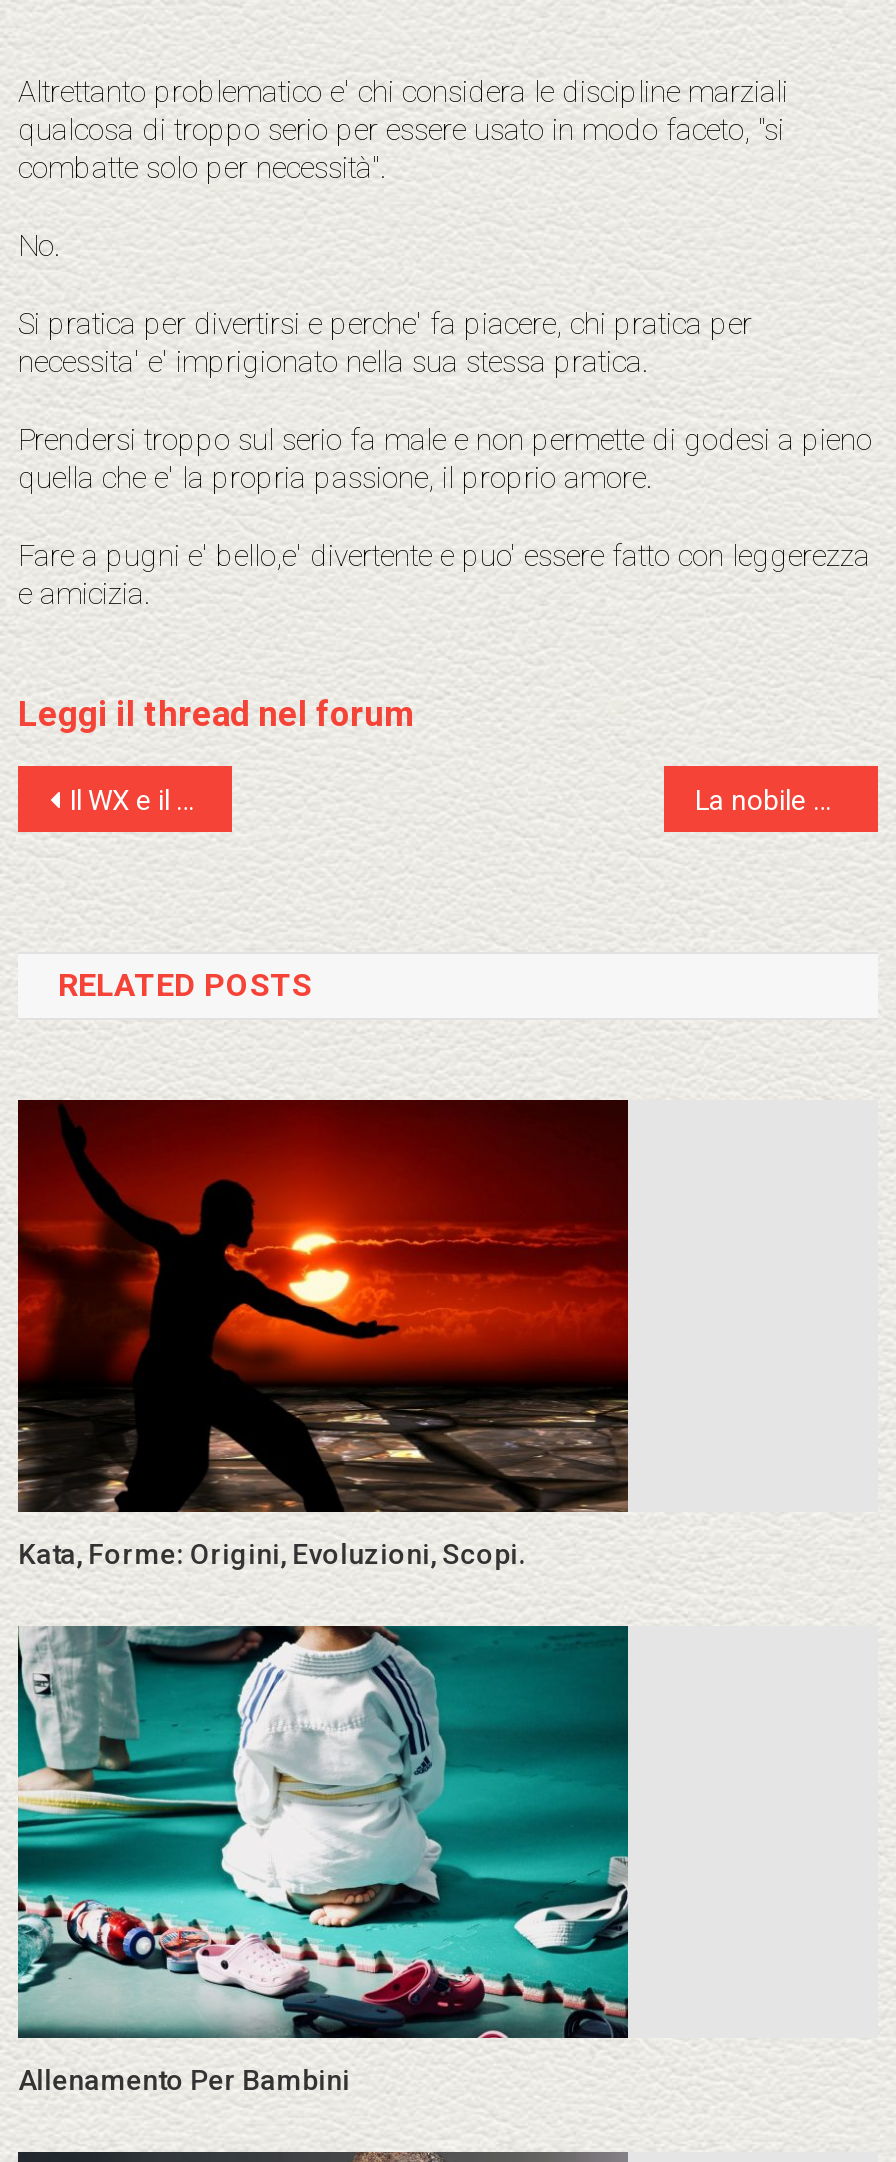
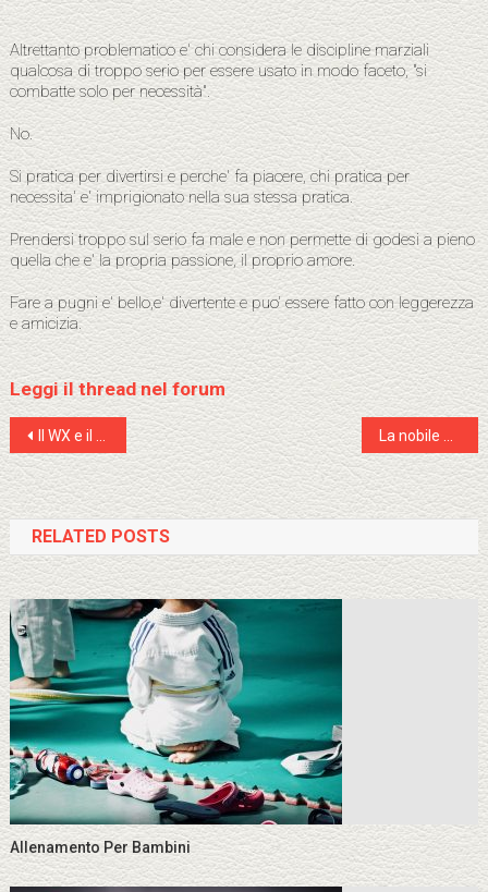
[16,1098,630,1570] [image] | Kata, Forme: Origini, Evoluzioni, Scopi. -> none

